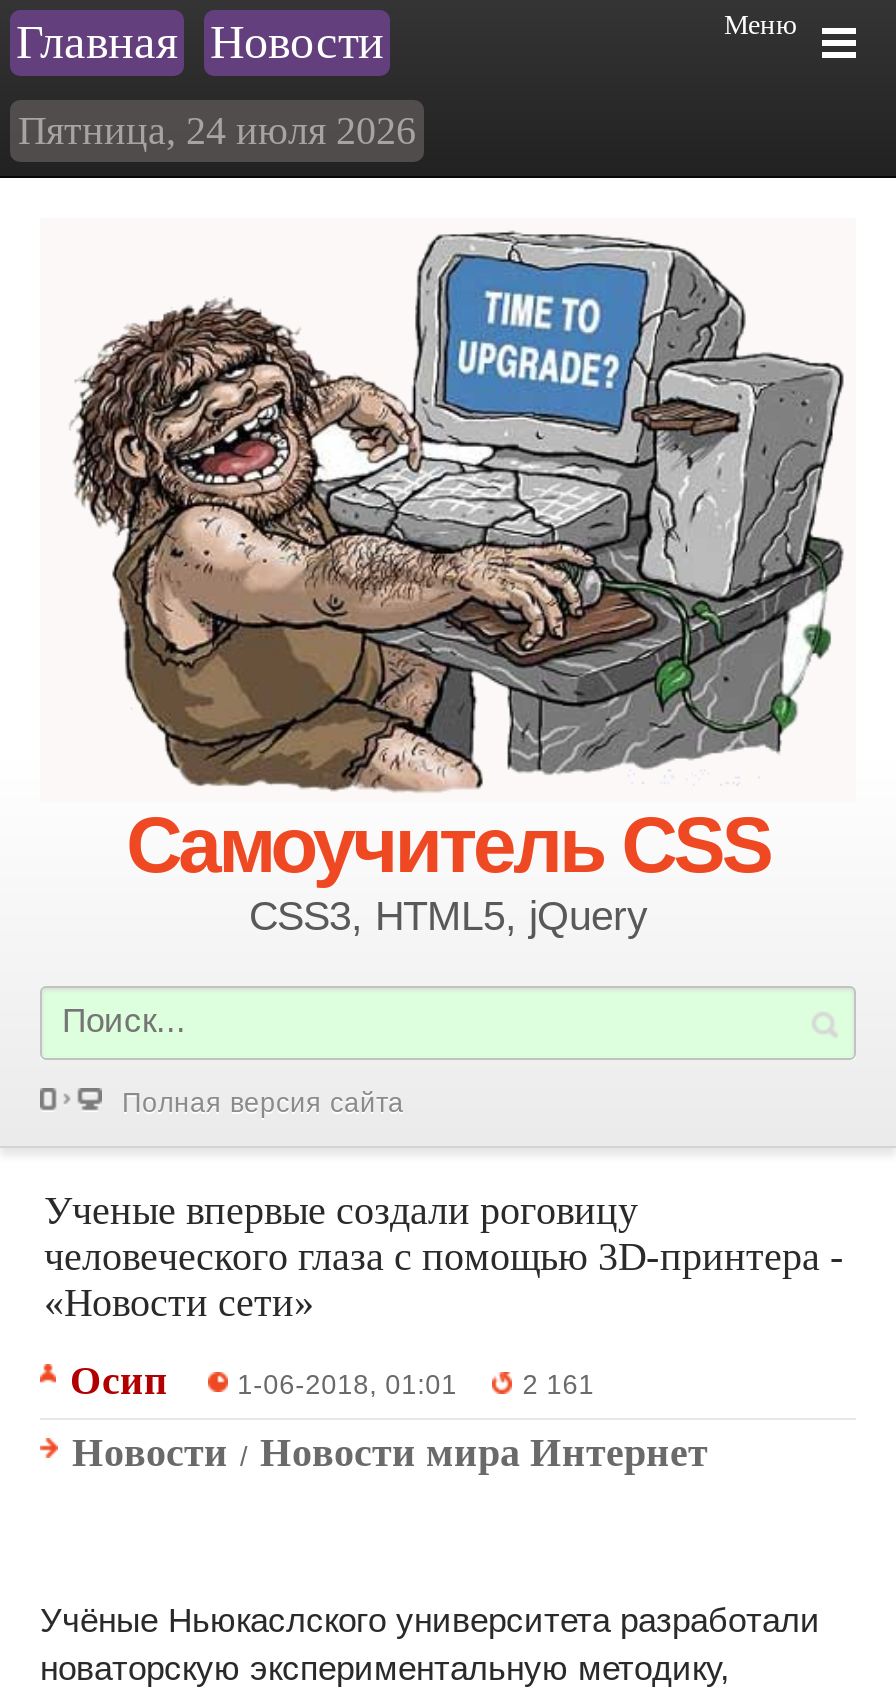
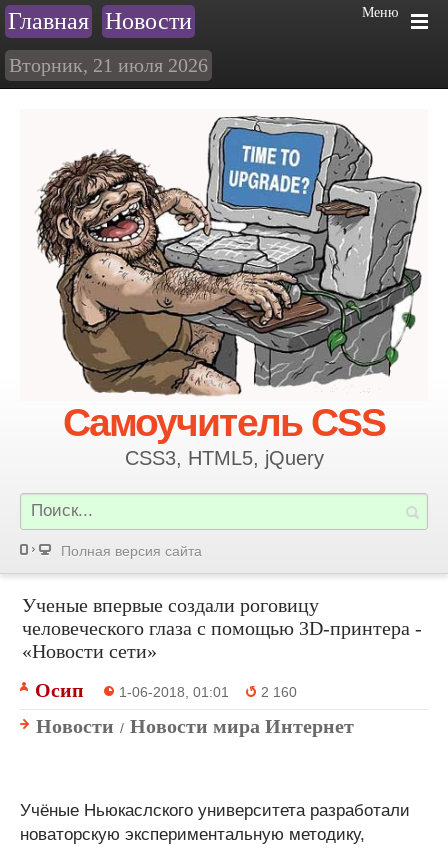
[18,108,416,152] Пятница, 24 июля 2026 -> [9,54,208,76] Вторник, 21 июля 2026
[522,1370,594,1400] 2 161 -> [261,685,297,700] 2 160

